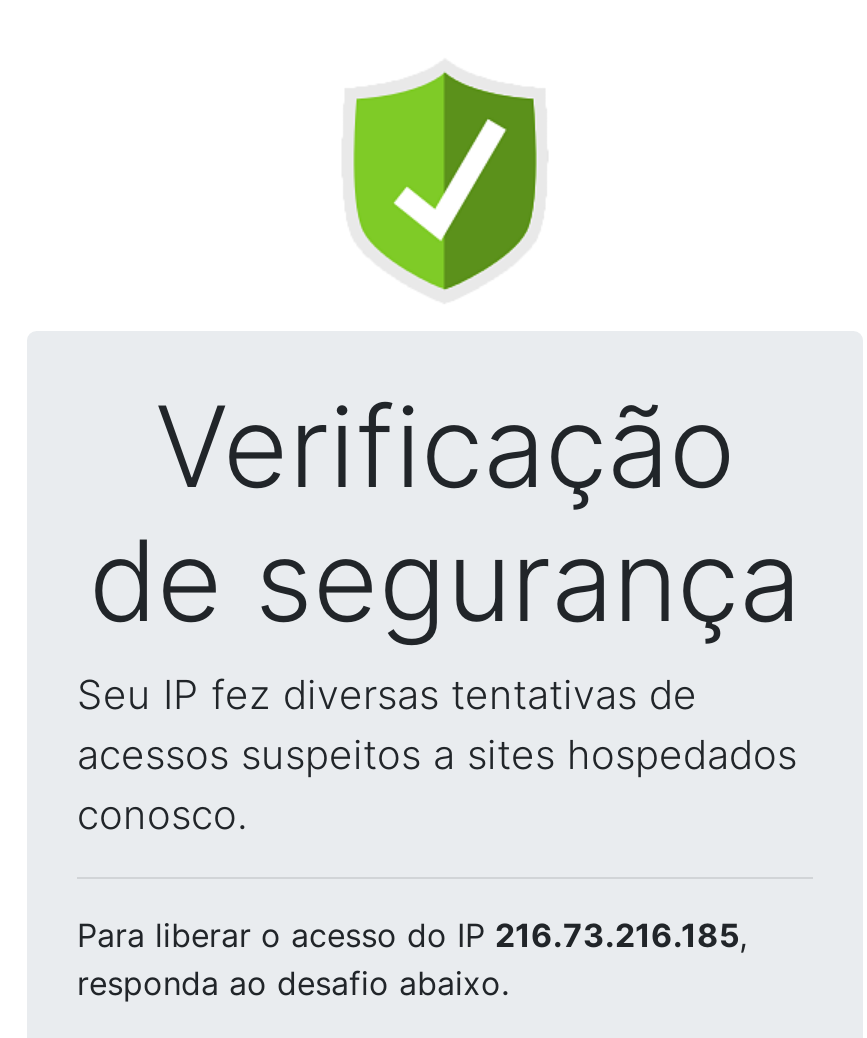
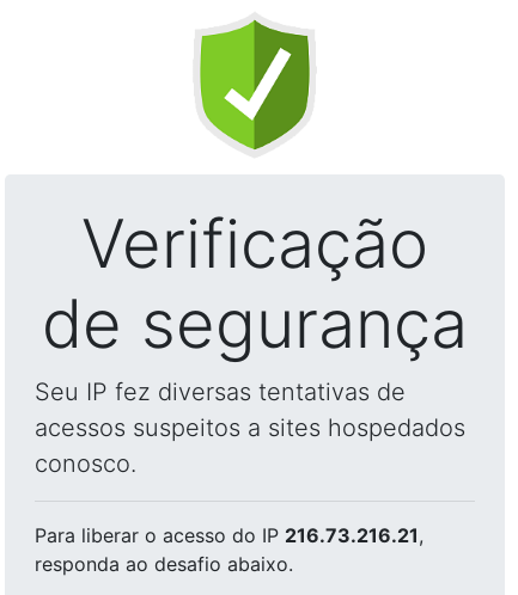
[77,915,747,955] Para liberar o acesso do IP 216.73.216.185, -> [35,523,423,547] Para liberar o acesso do IP 216.73.216.21,

